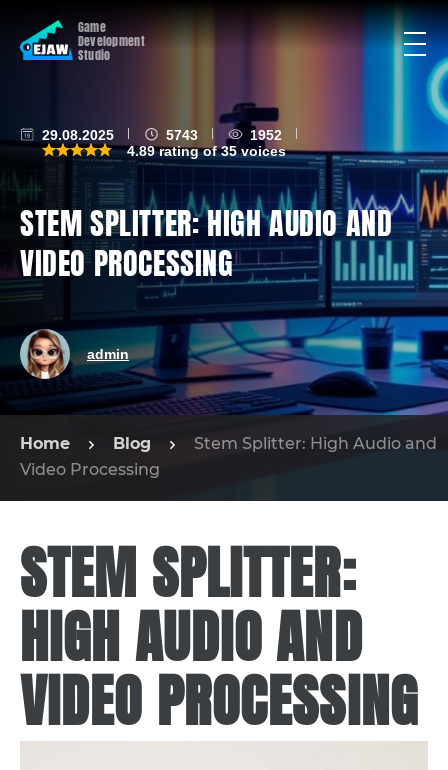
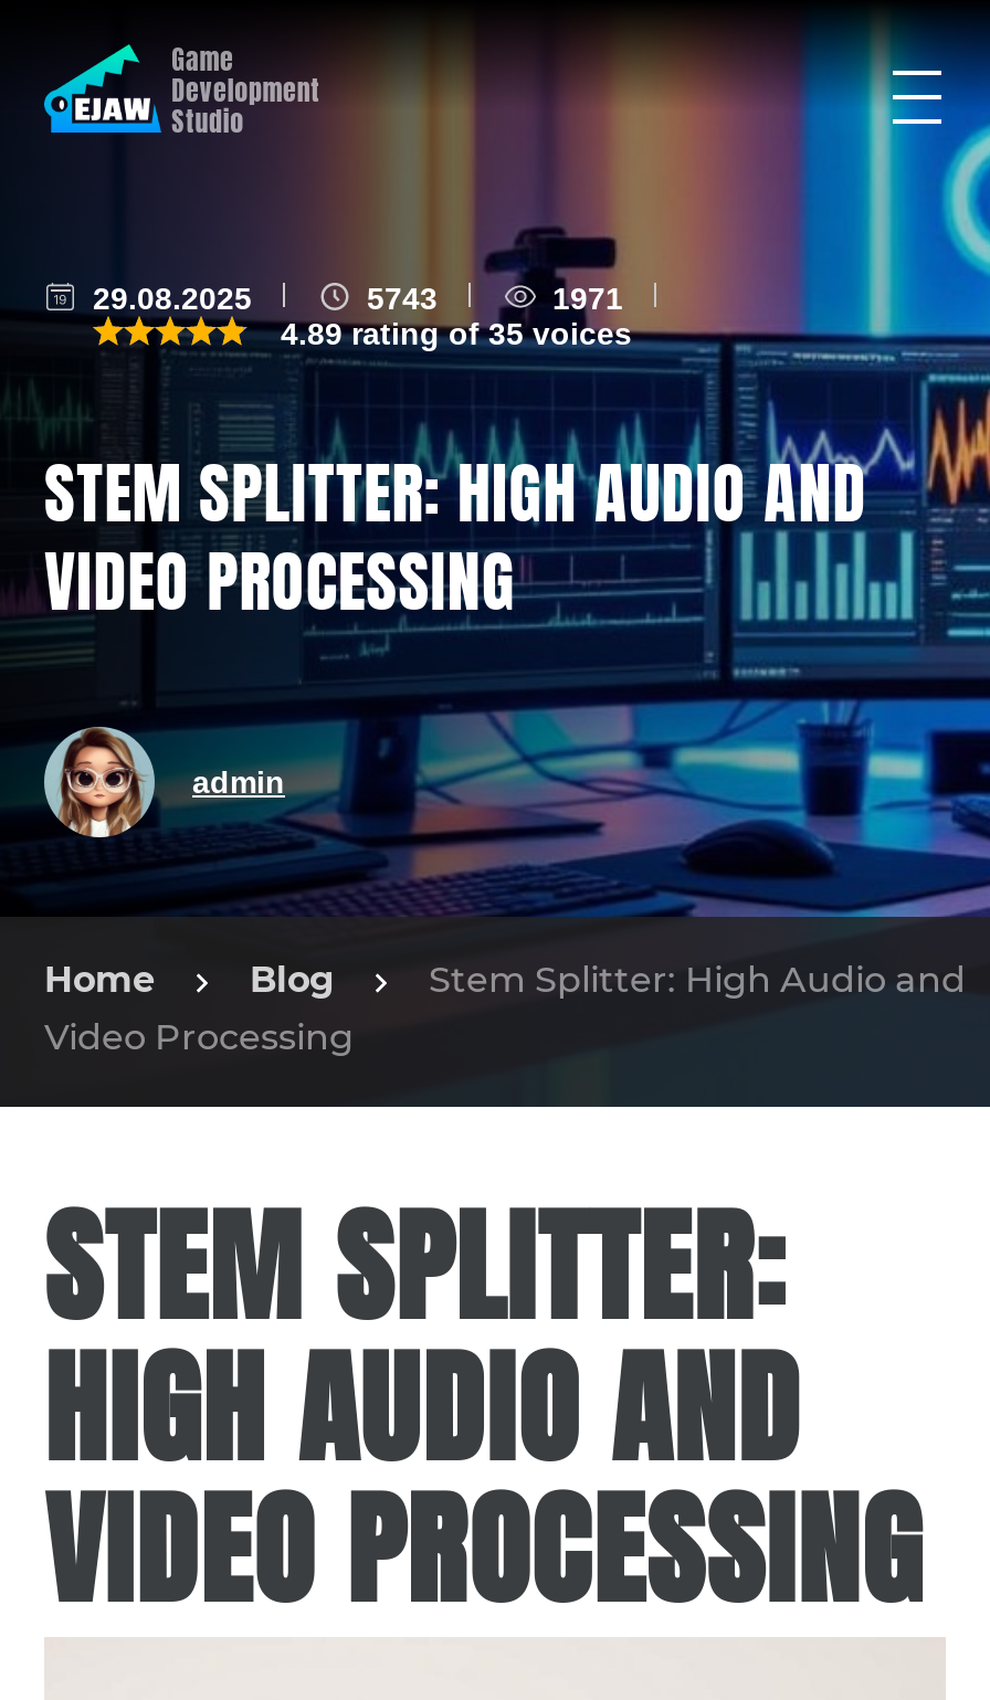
[250,127,282,143] 1952 -> [552,281,623,316] 1971

